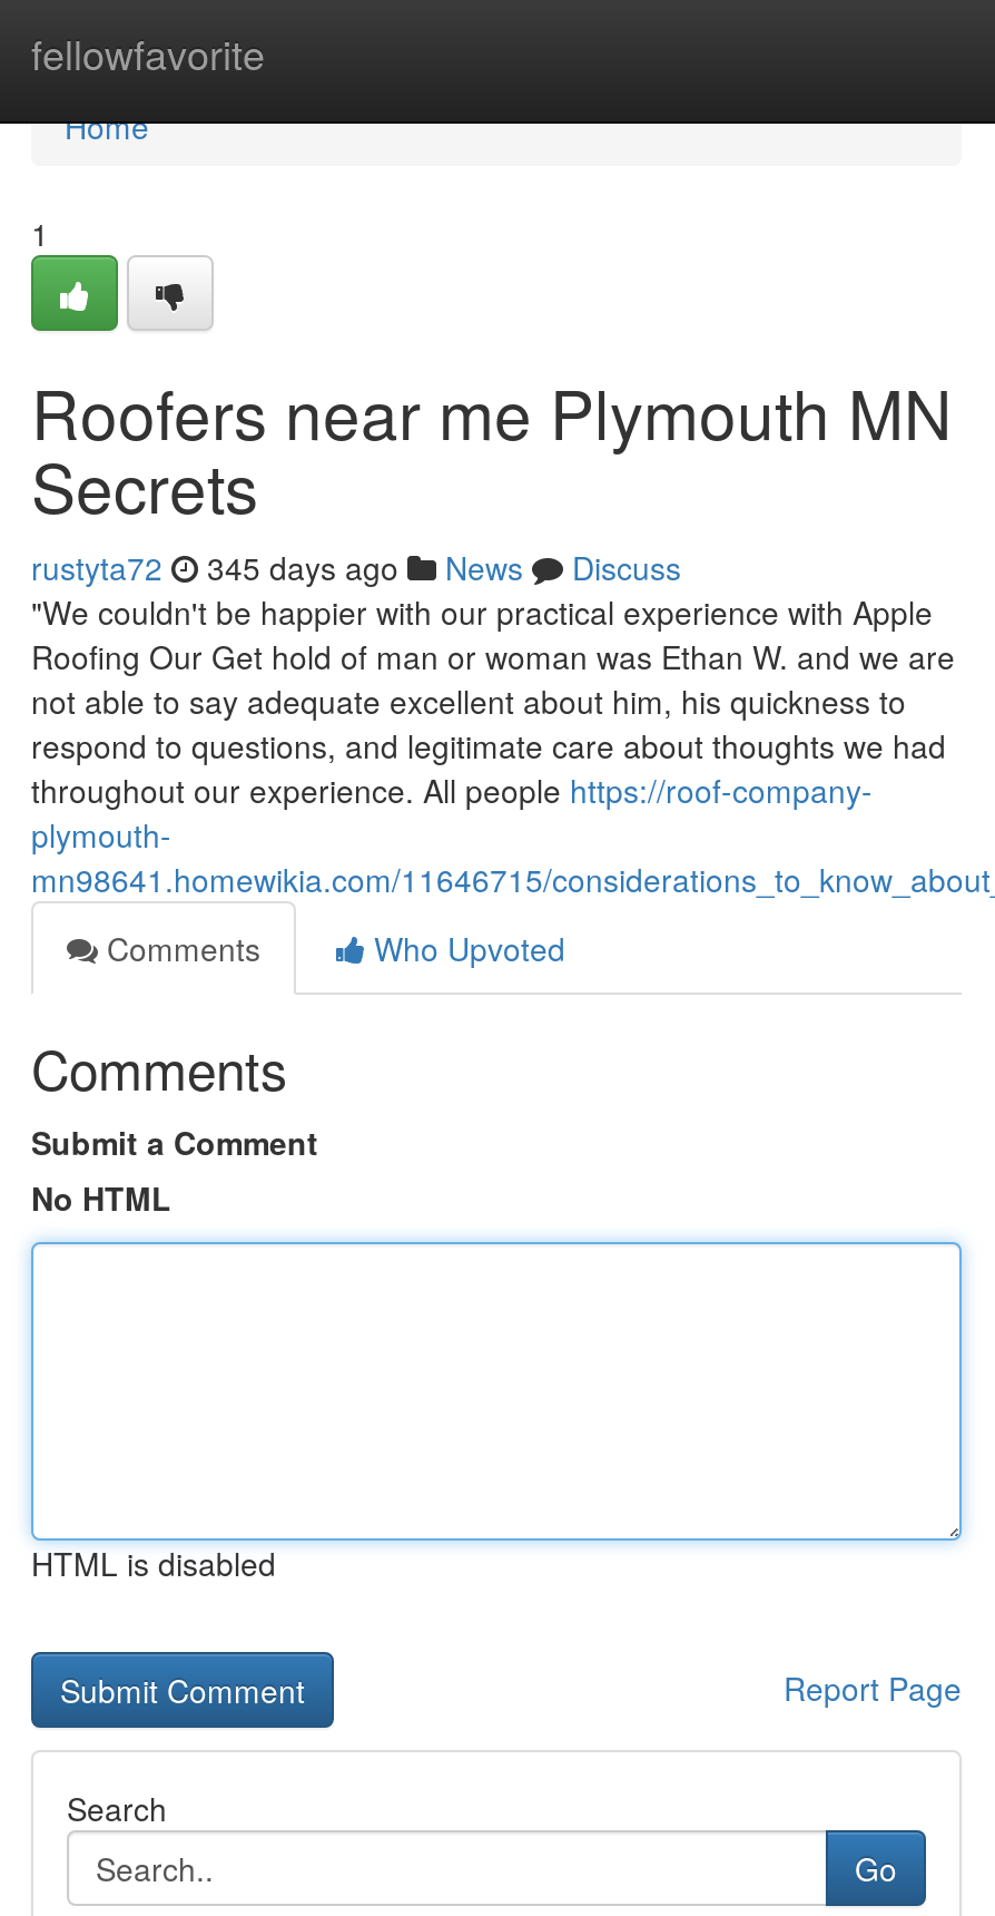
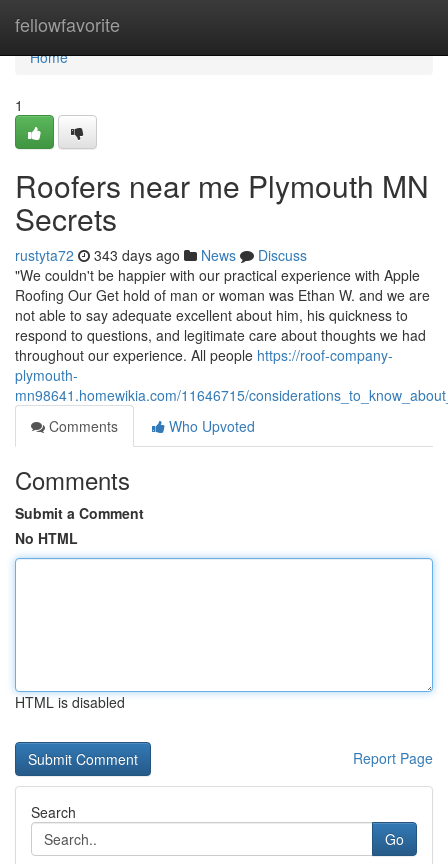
[31,545,681,589] rustyta72 345 days ago News Discuss -> [15,245,307,265] rustyta72 343 days ago News Discuss

